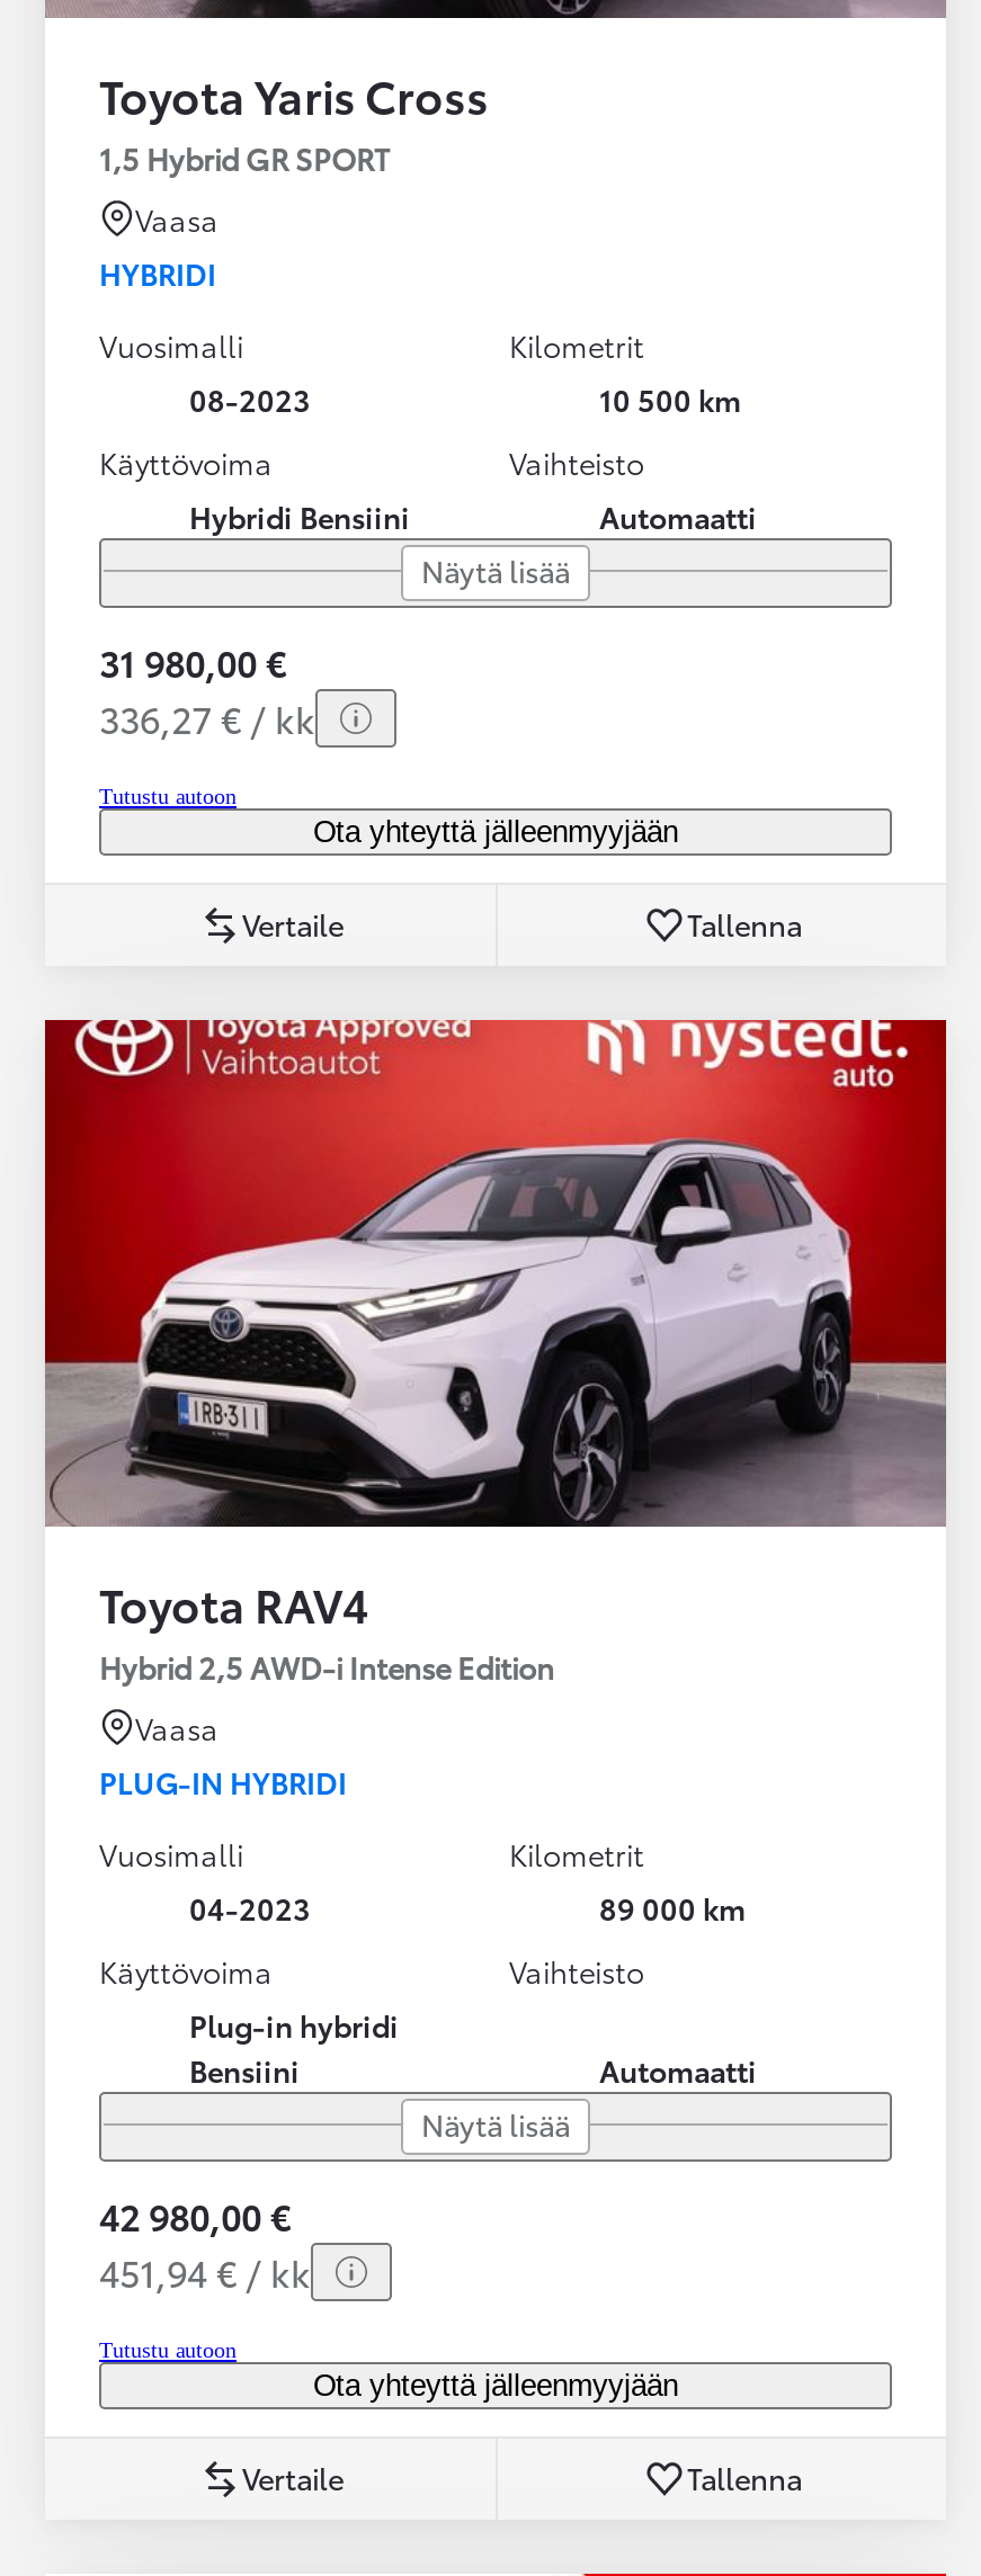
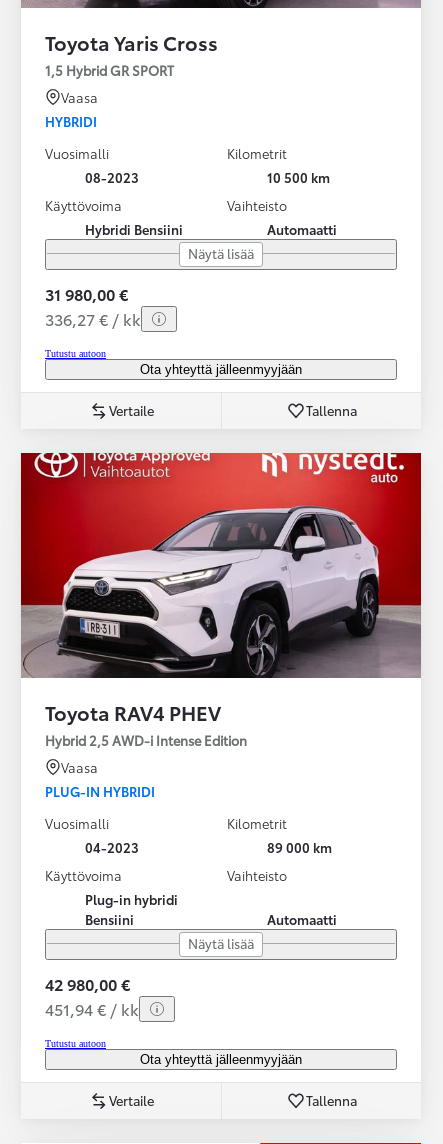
[99,1571,369,1634] Toyota RAV4 -> [45,698,221,726] Toyota RAV4 PHEV

